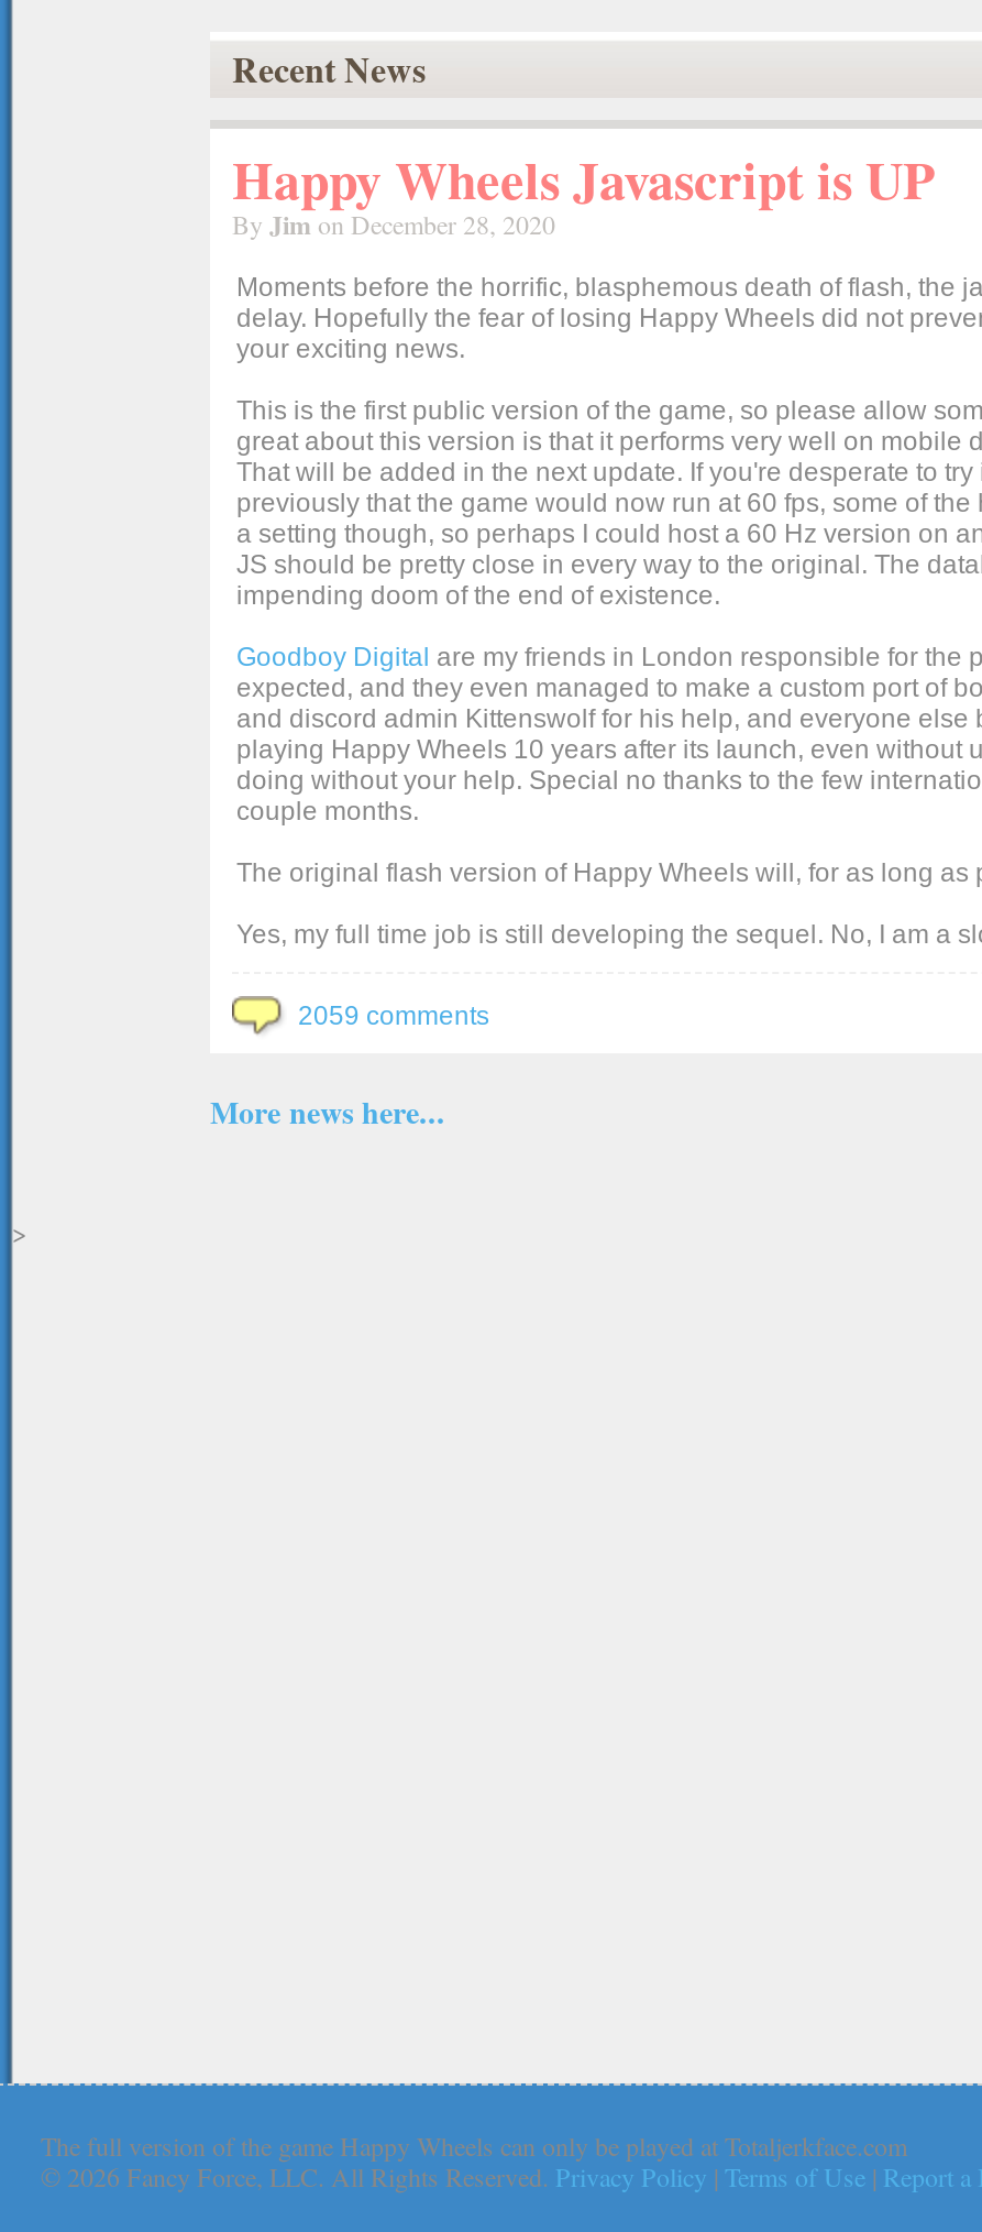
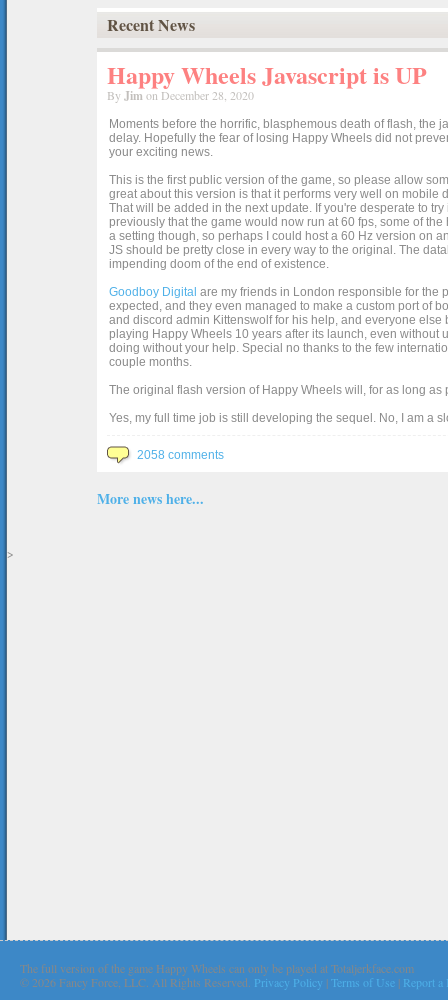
[298,1000,489,1031] 2059 comments -> [137,448,224,462] 2058 comments

